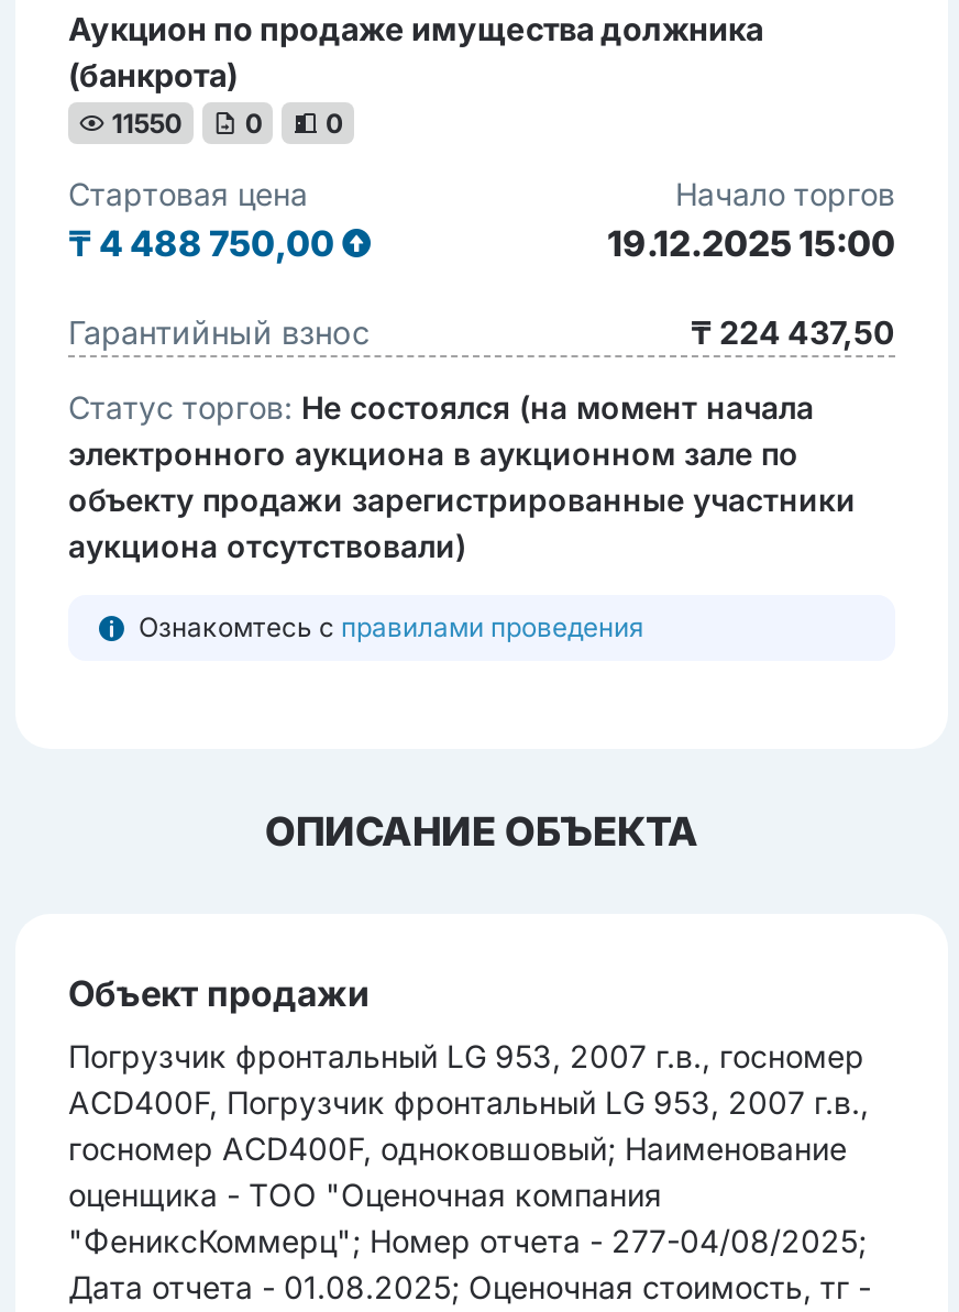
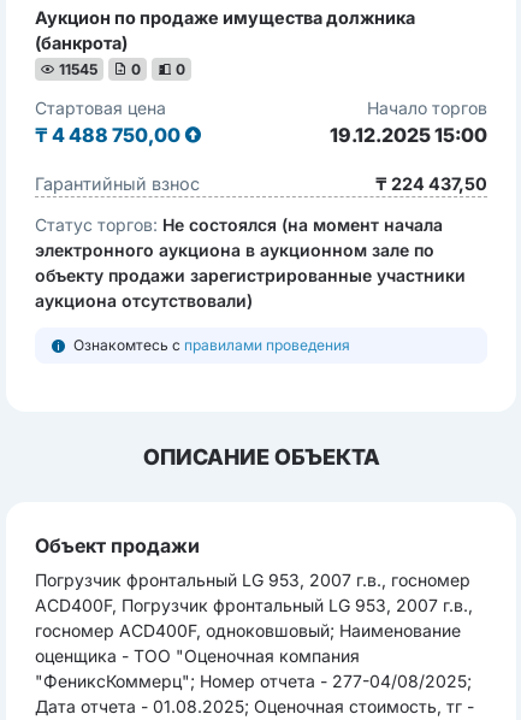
[105,107,182,140] 11550 -> [55,60,97,78] 11545

